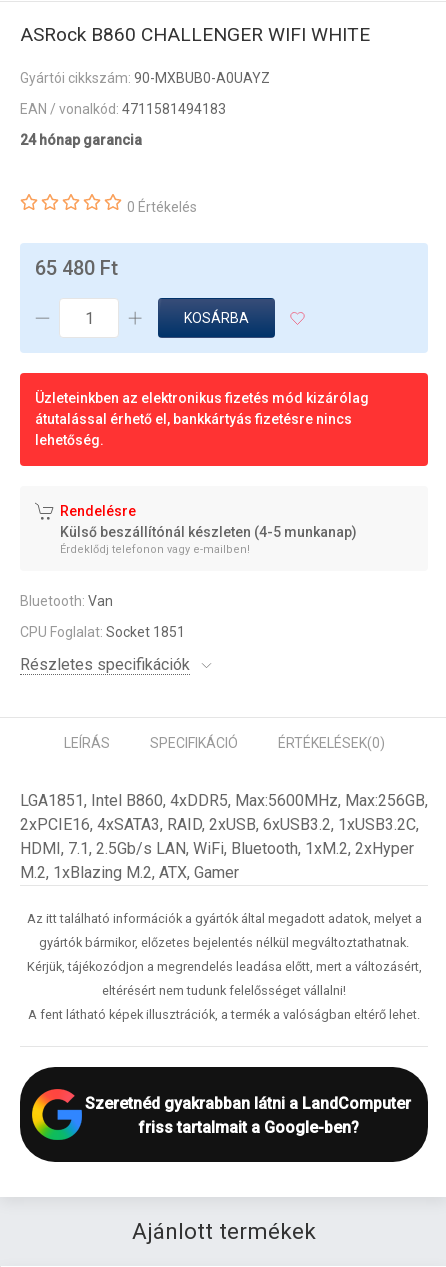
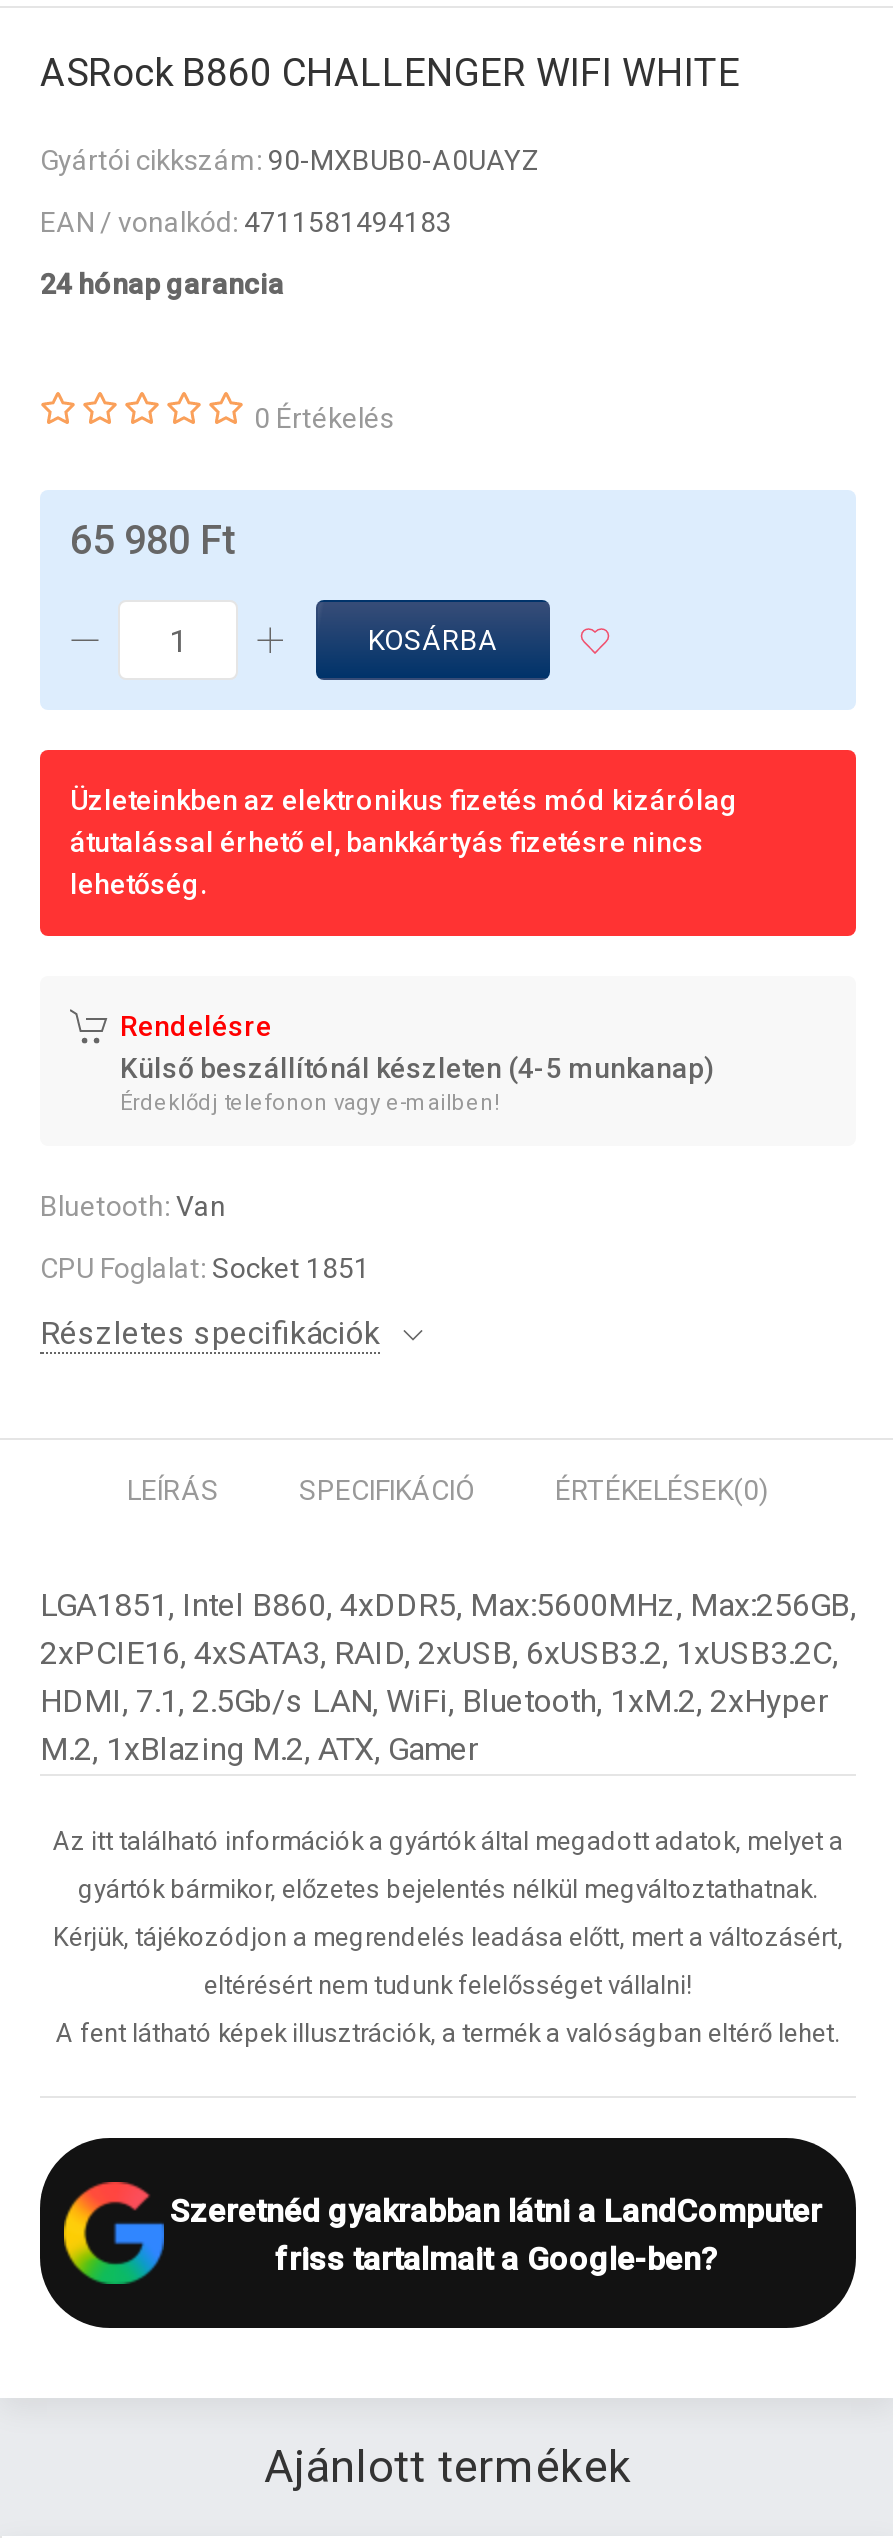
[35,256,118,280] 65 480 Ft -> [70,516,236,564] 65 980 Ft

